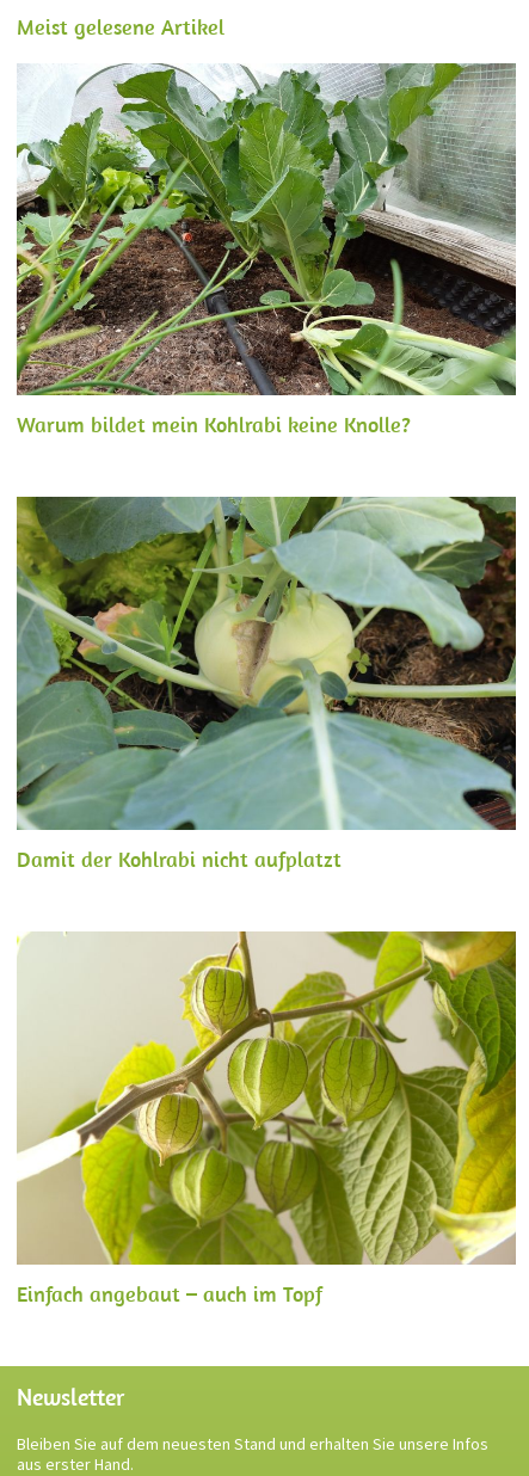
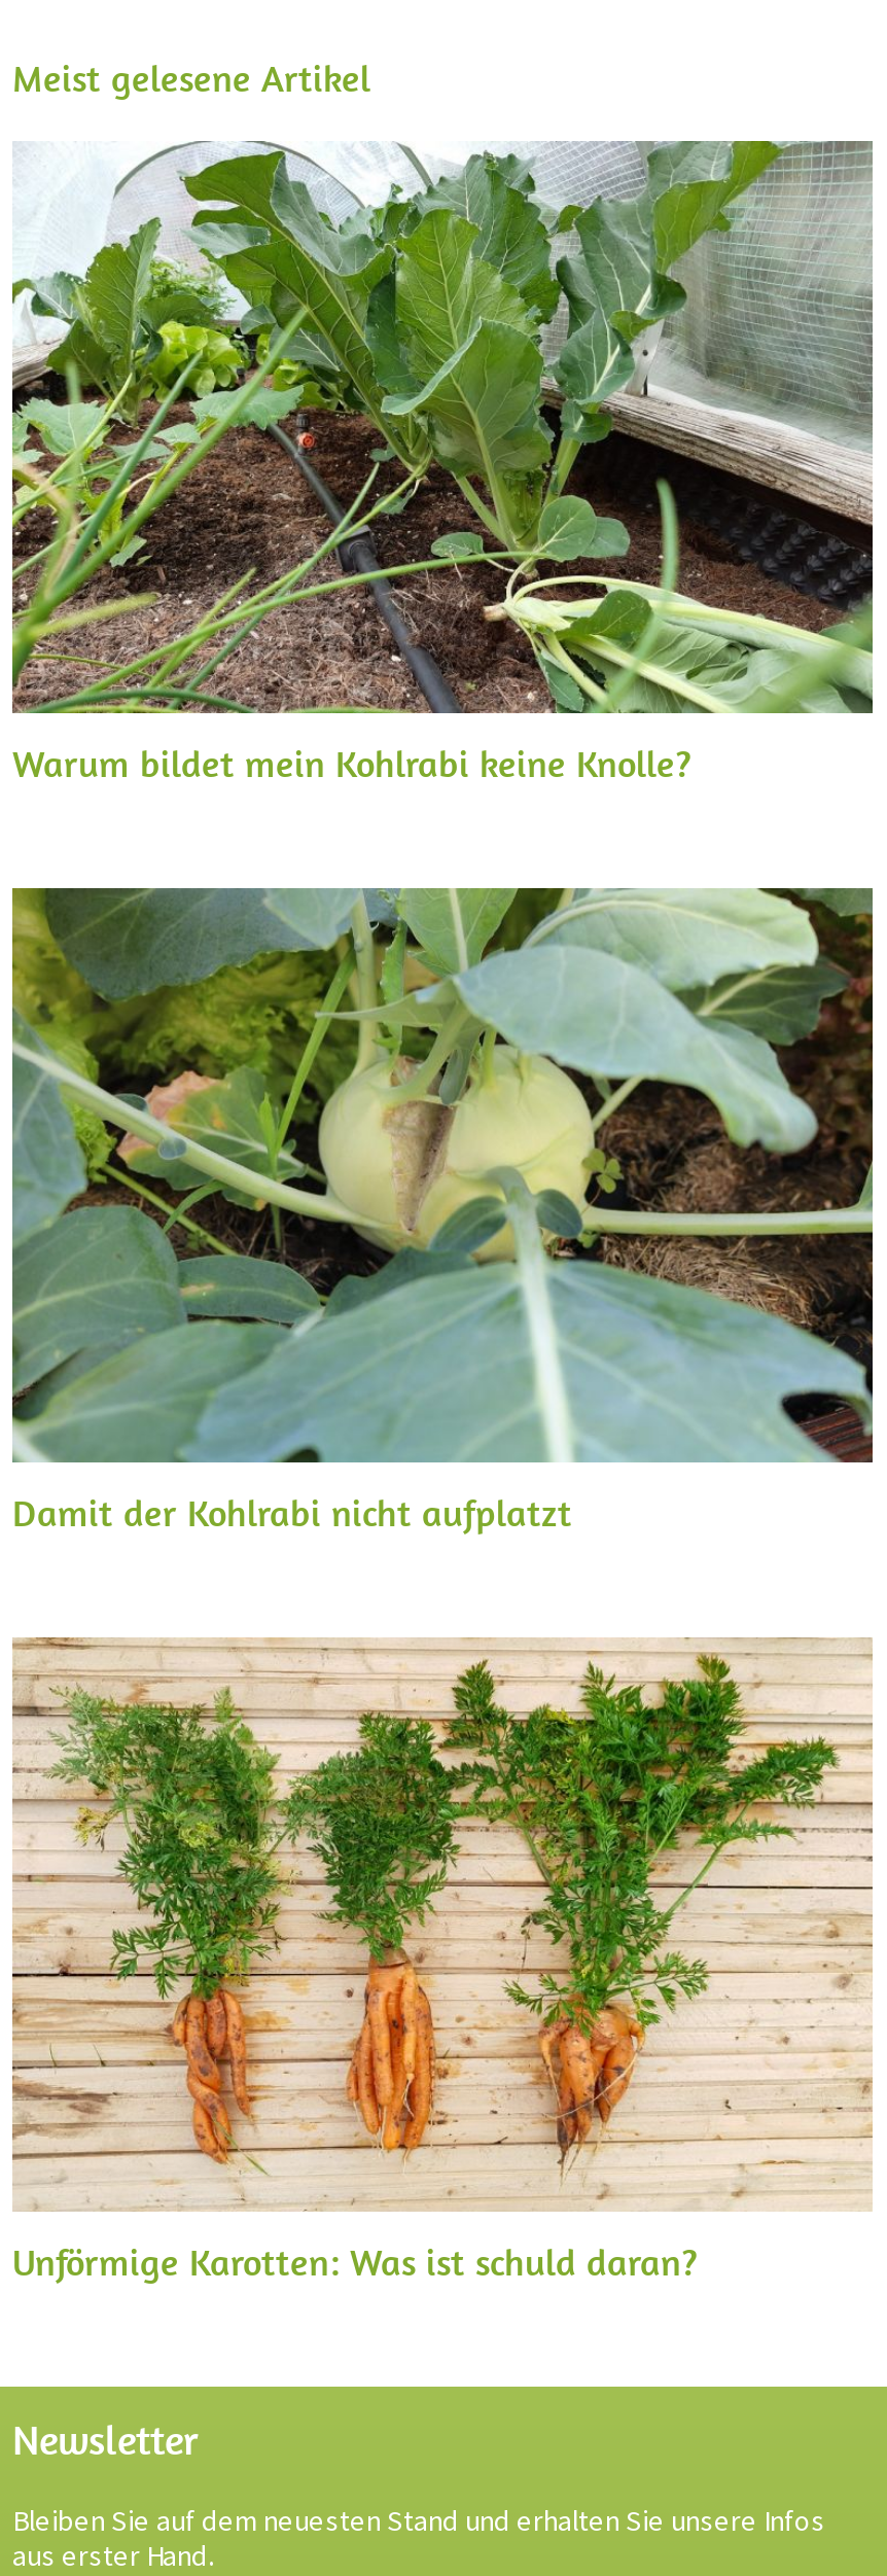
[17,930,517,1307] [image] | Einfach angebaut – auch im Topf -> [10,1637,873,2285] [image] | Unförmige Karotten: Was ist schuld daran?

